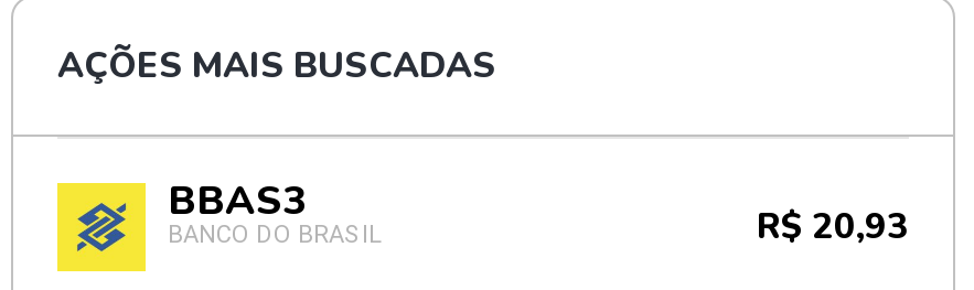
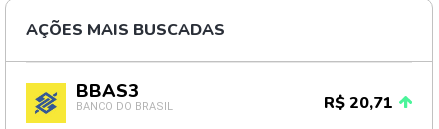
[757,202,909,251] R$ 20,93 -> [324,92,397,114] R$ 20,71

